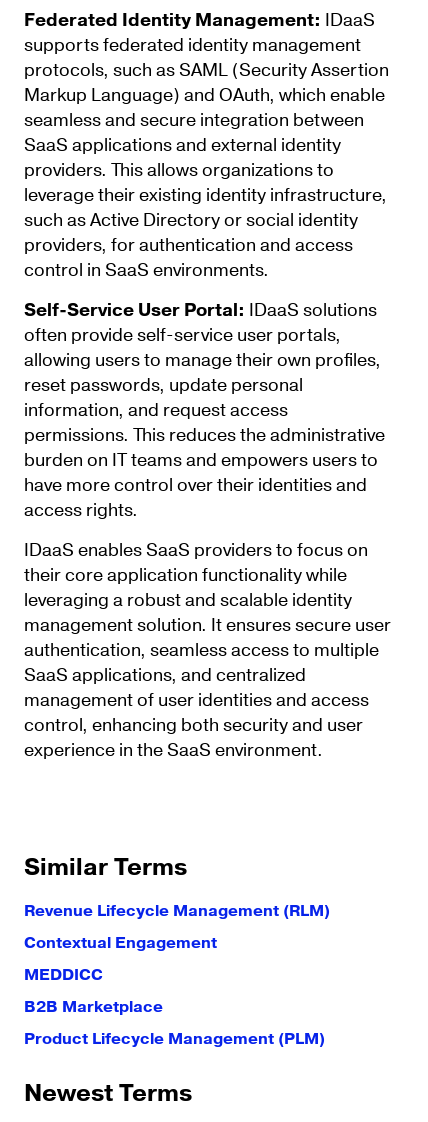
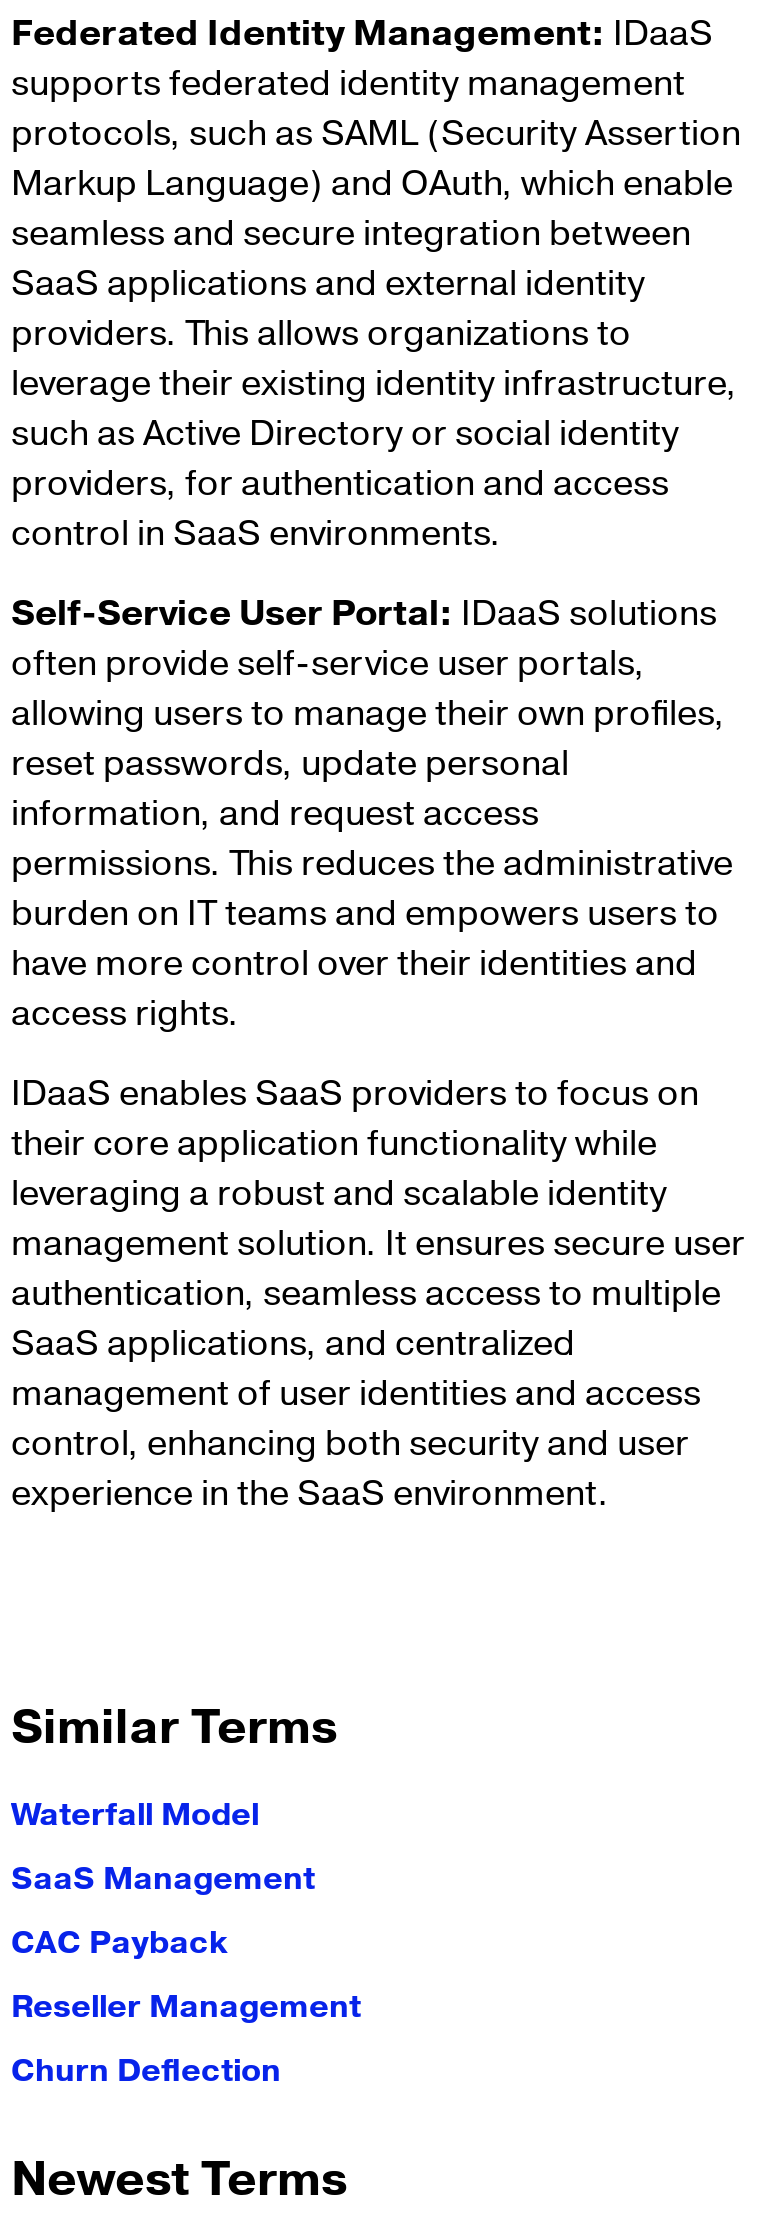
[24,900,330,922] Revenue Lifecycle Management (RLM) -> [11,1793,259,1837] Waterfall Model
[24,932,217,954] Contextual Engagement -> [11,1857,315,1901] SaaS Management
[24,964,103,986] MEDDICC -> [11,1921,227,1965] CAC Payback
[24,996,163,1018] B2B Marketplace -> [11,1985,361,2029] Reseller Management
[24,1028,325,1050] Product Lifecycle Management (PLM) -> [11,2049,281,2093] Churn Deflection

